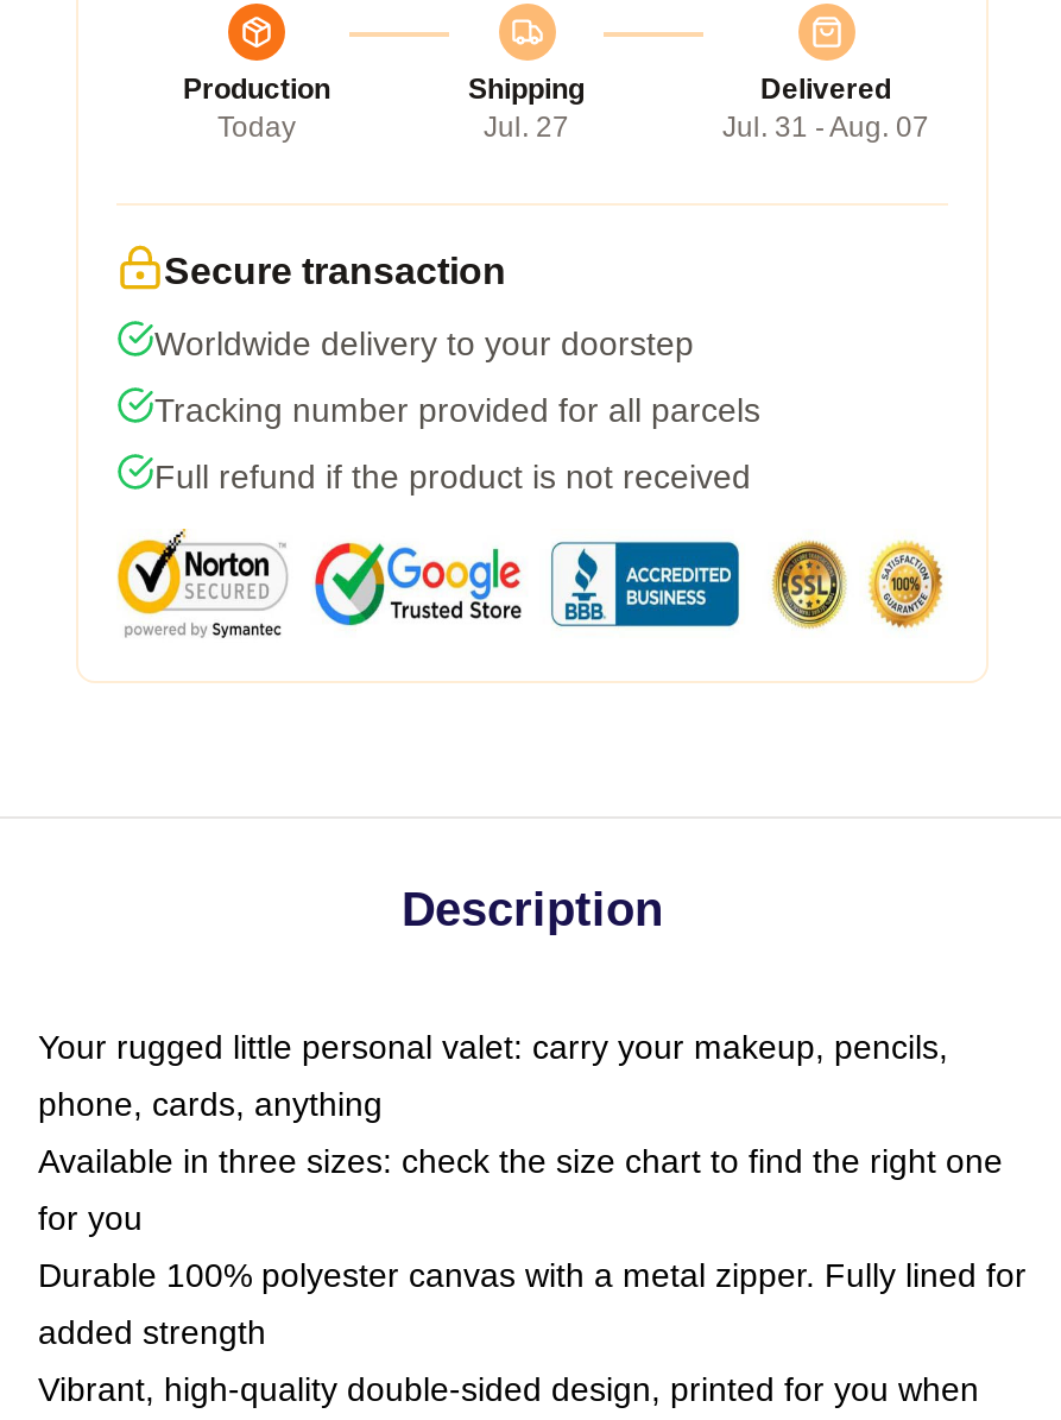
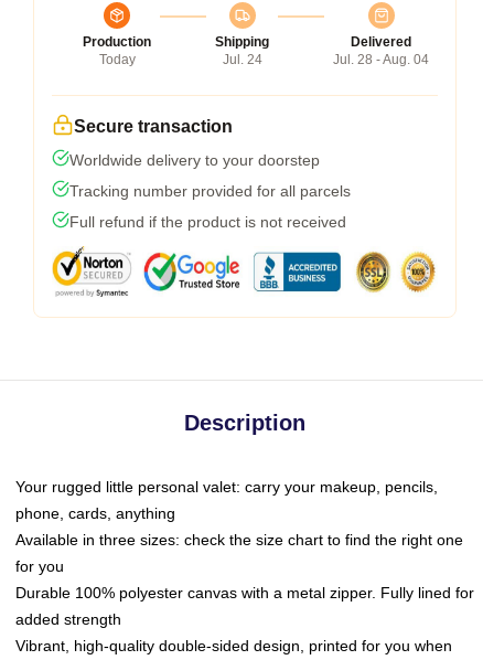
[484,111,569,144] Jul. 27 -> [222,52,262,67] Jul. 24
[722,111,929,144] Jul. 31 - Aug. 07 -> [333,52,429,67] Jul. 28 - Aug. 04

